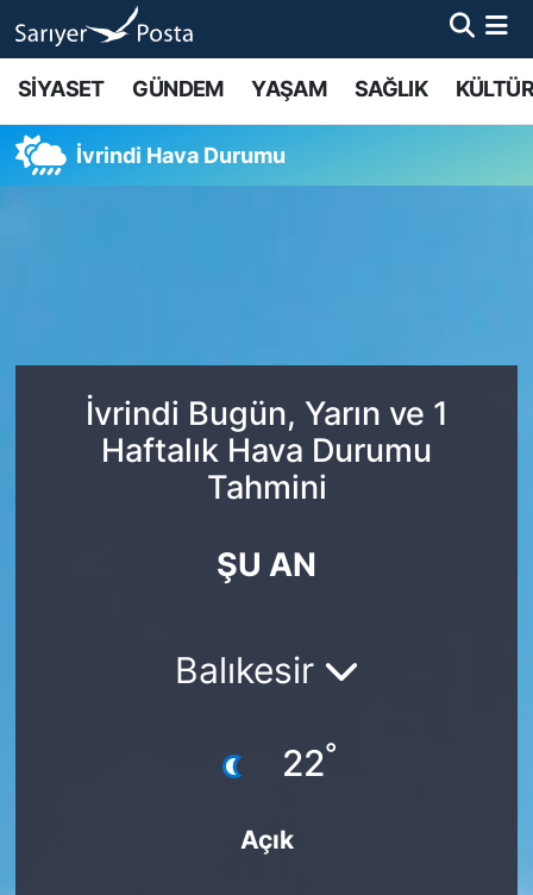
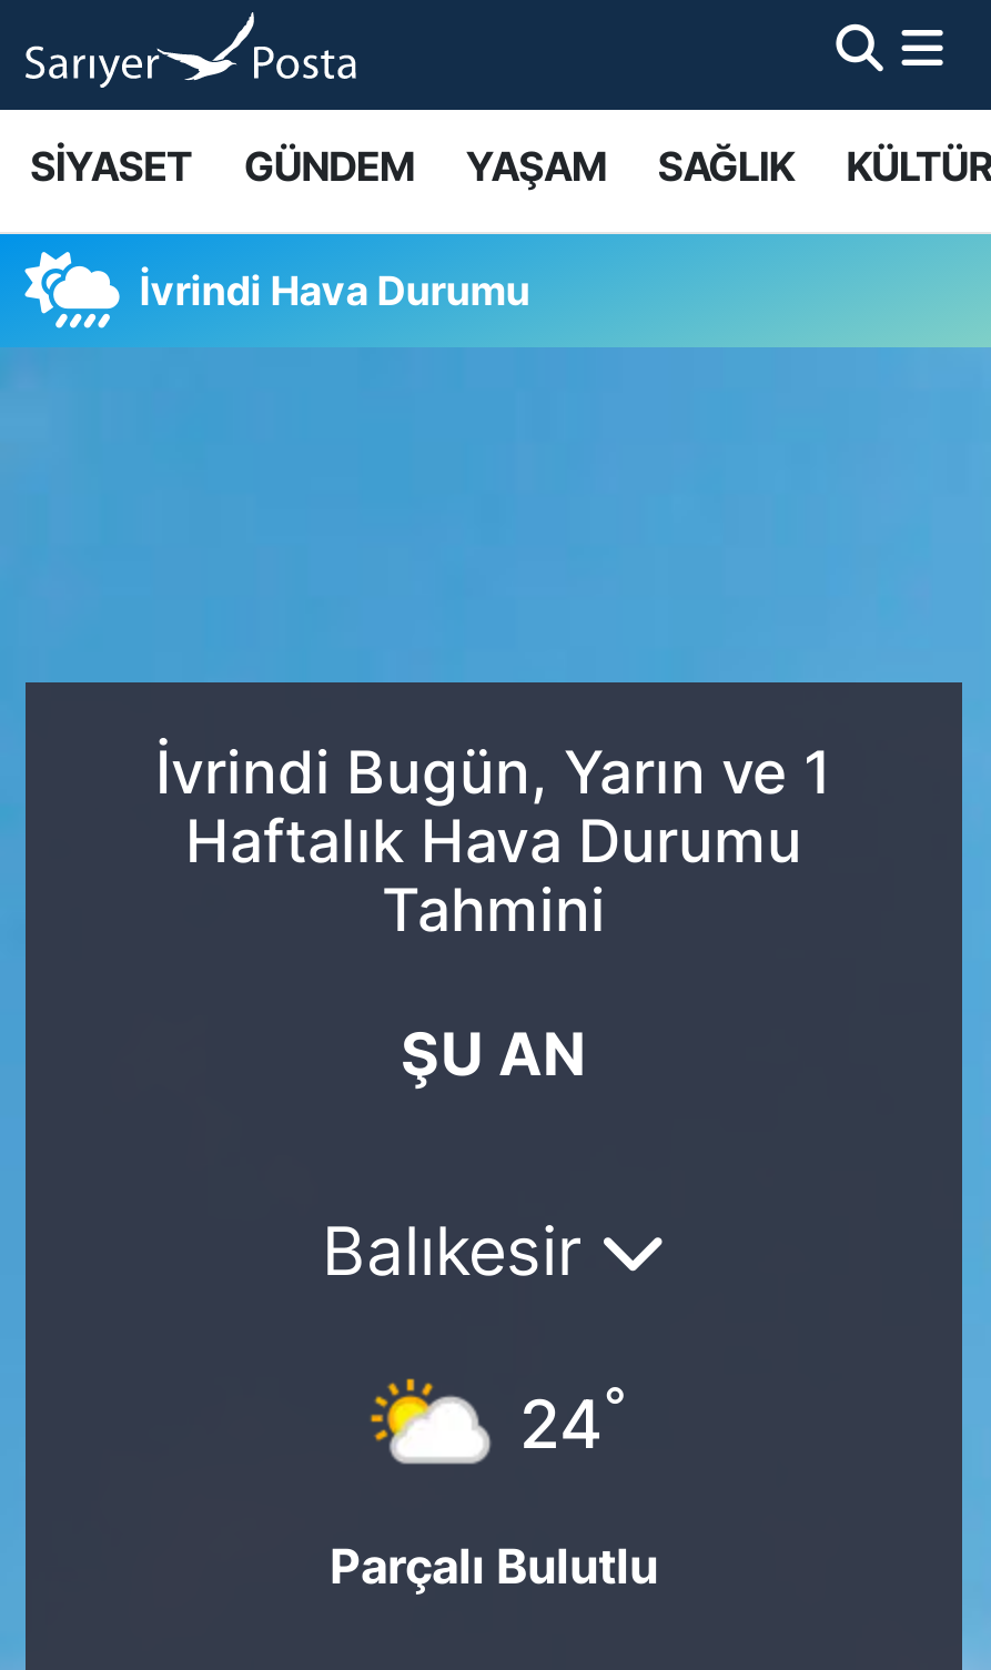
[201,736,337,784] [image] | 22° -> [370,1374,628,1466] [image] | 24°
[240,823,293,854] Açık -> [330,1536,658,1594] Parçalı Bulutlu

